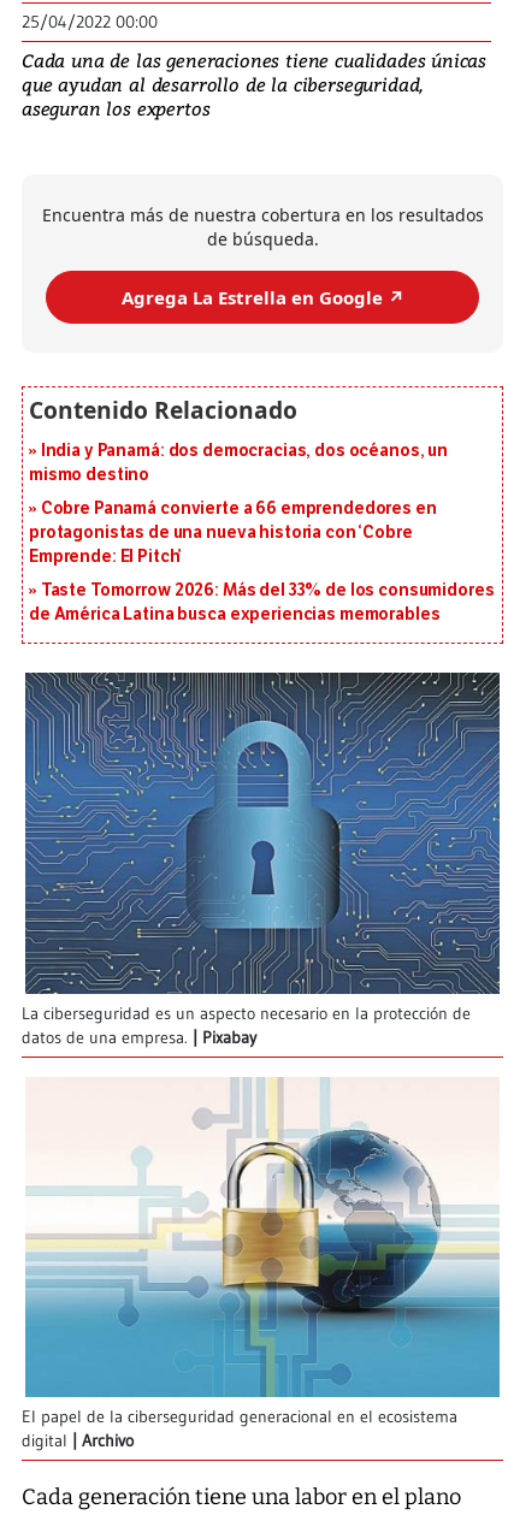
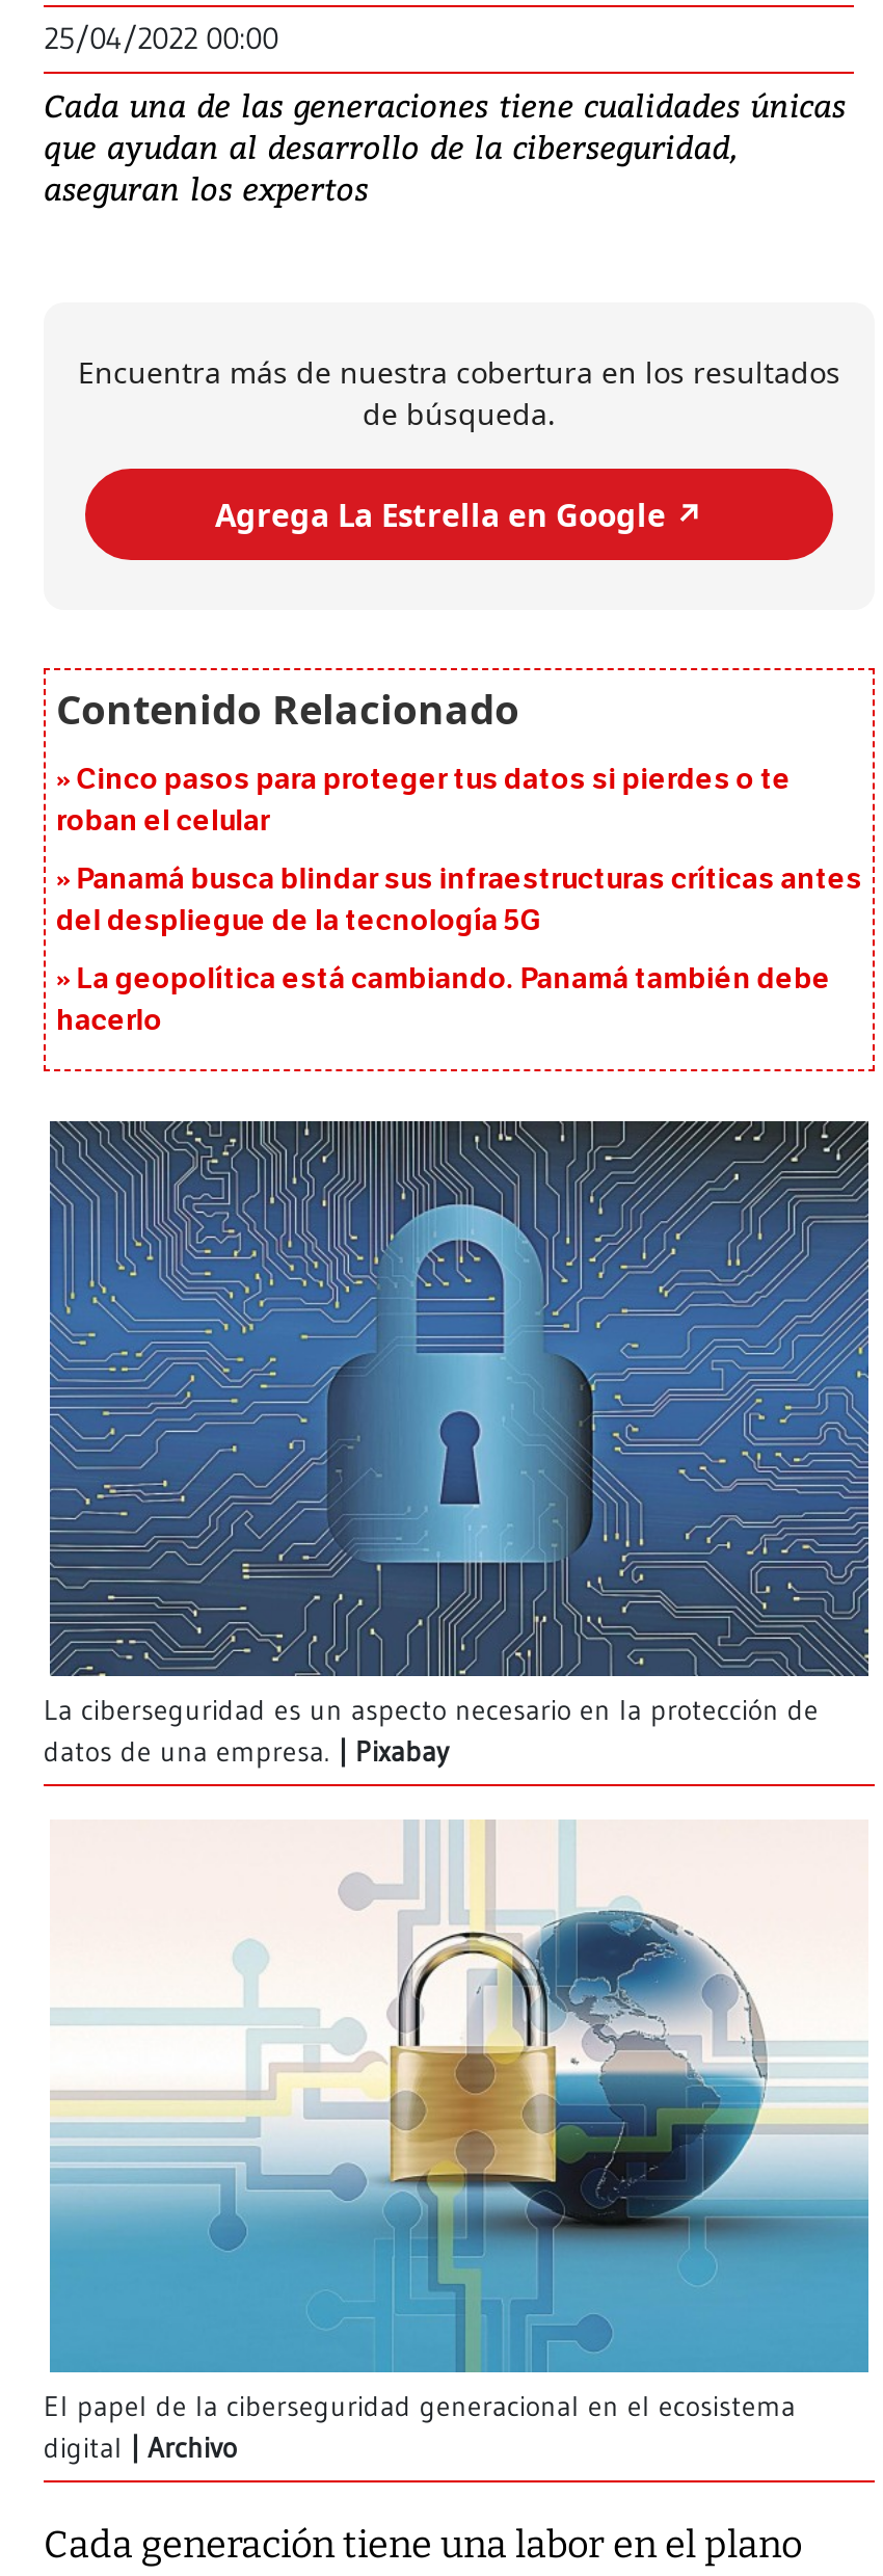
[29,441,448,486] India y Panamá: dos democracias, dos océanos, un | mismo destino -> [56,763,791,840] Cinco pasos para proteger tus datos si pierdes o te | roban el celular
[29,499,436,567] Cobre Panamá convierte a 66 emprendedores en | protagonistas de una nueva historia con ‘Cobre | Emprende: El Pitch’ -> [56,862,862,939] Panamá busca blindar sus infraestructuras críticas antes | del despliegue de la tecnología 5G
[29,581,494,625] Taste Tomorrow 2026: Más del 33% de los consumidores | de América Latina busca experiencias memorables -> [56,962,831,1039] La geopolítica está cambiando. Panamá también debe | hacerlo

